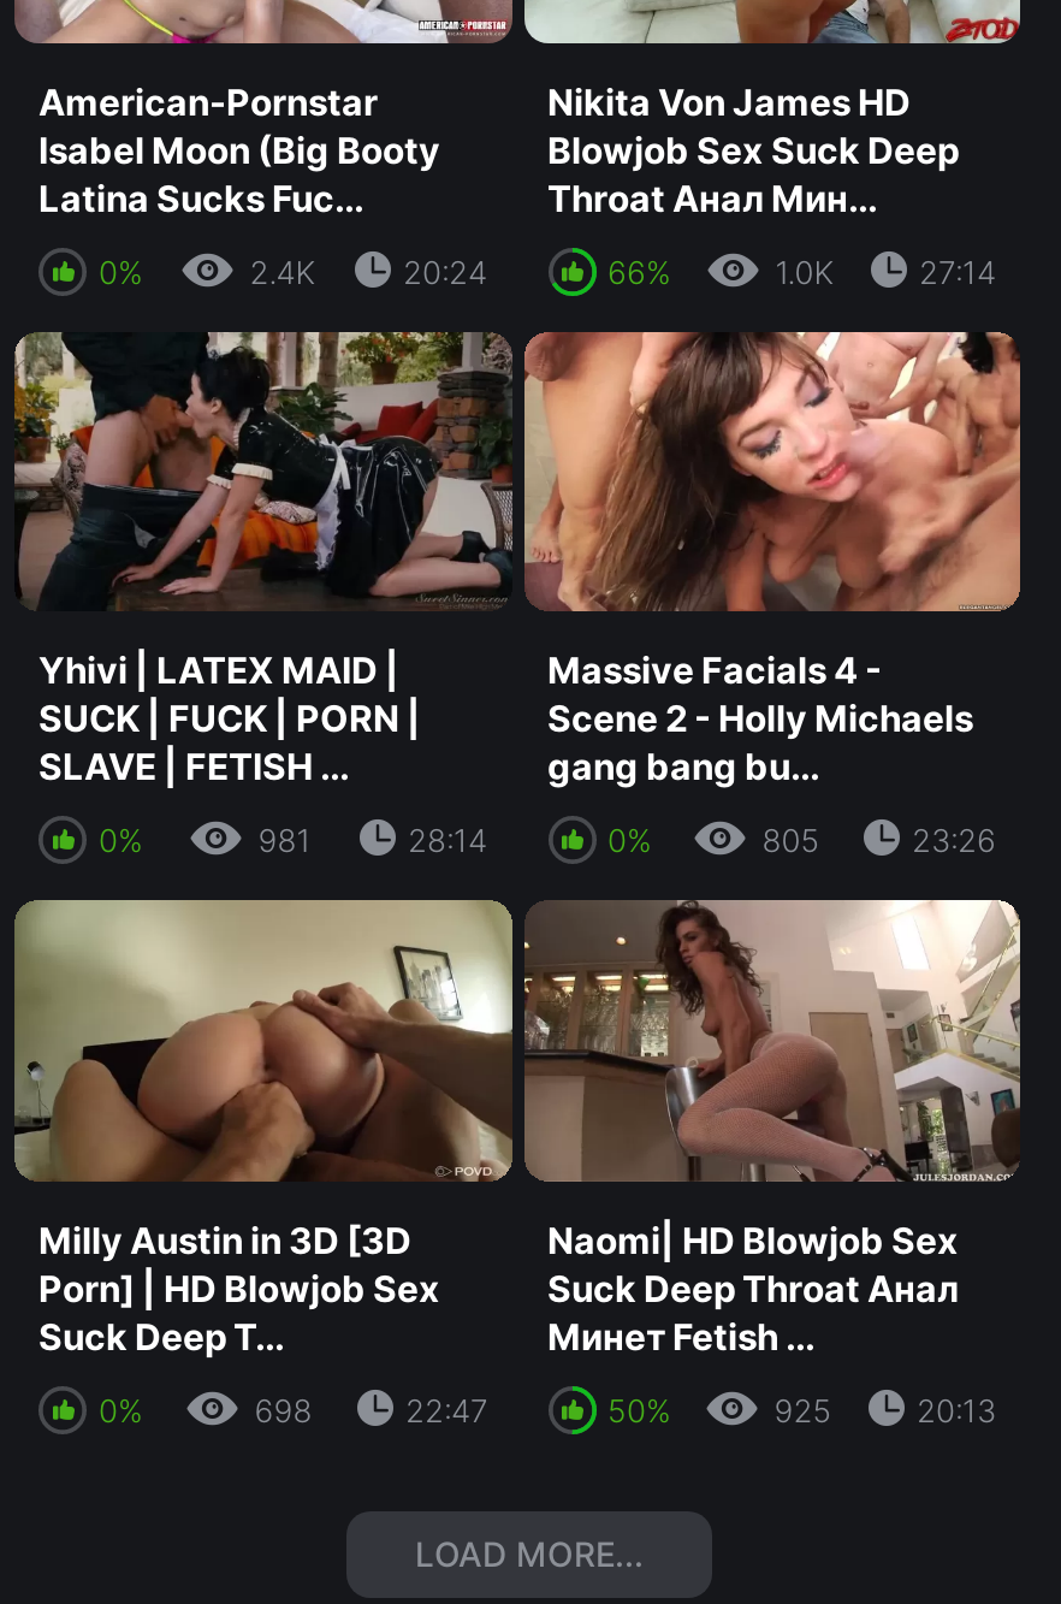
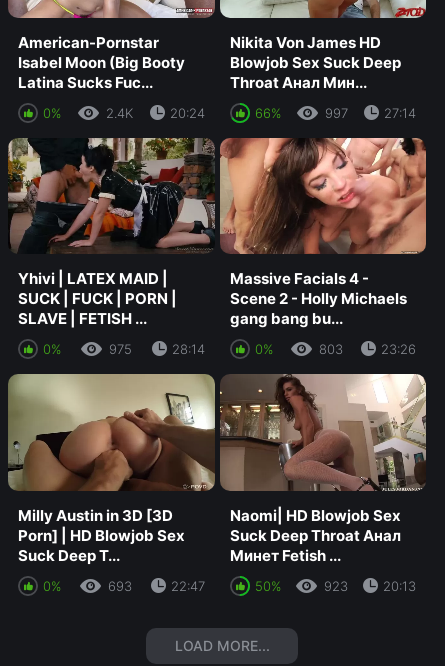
[775,253,833,292] 1.0K -> [325,105,348,121] 997
[258,822,311,860] 981 -> [109,341,132,357] 975
[762,822,820,860] 805 -> [319,341,343,357] 803
[255,1390,312,1429] 698 -> [108,578,132,594] 693
[774,1390,832,1429] 925 -> [324,578,348,594] 923

